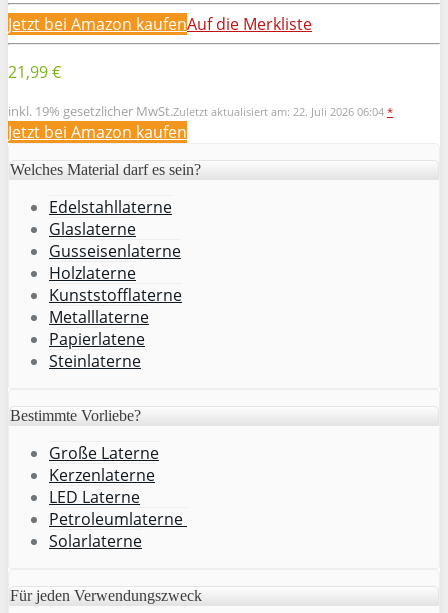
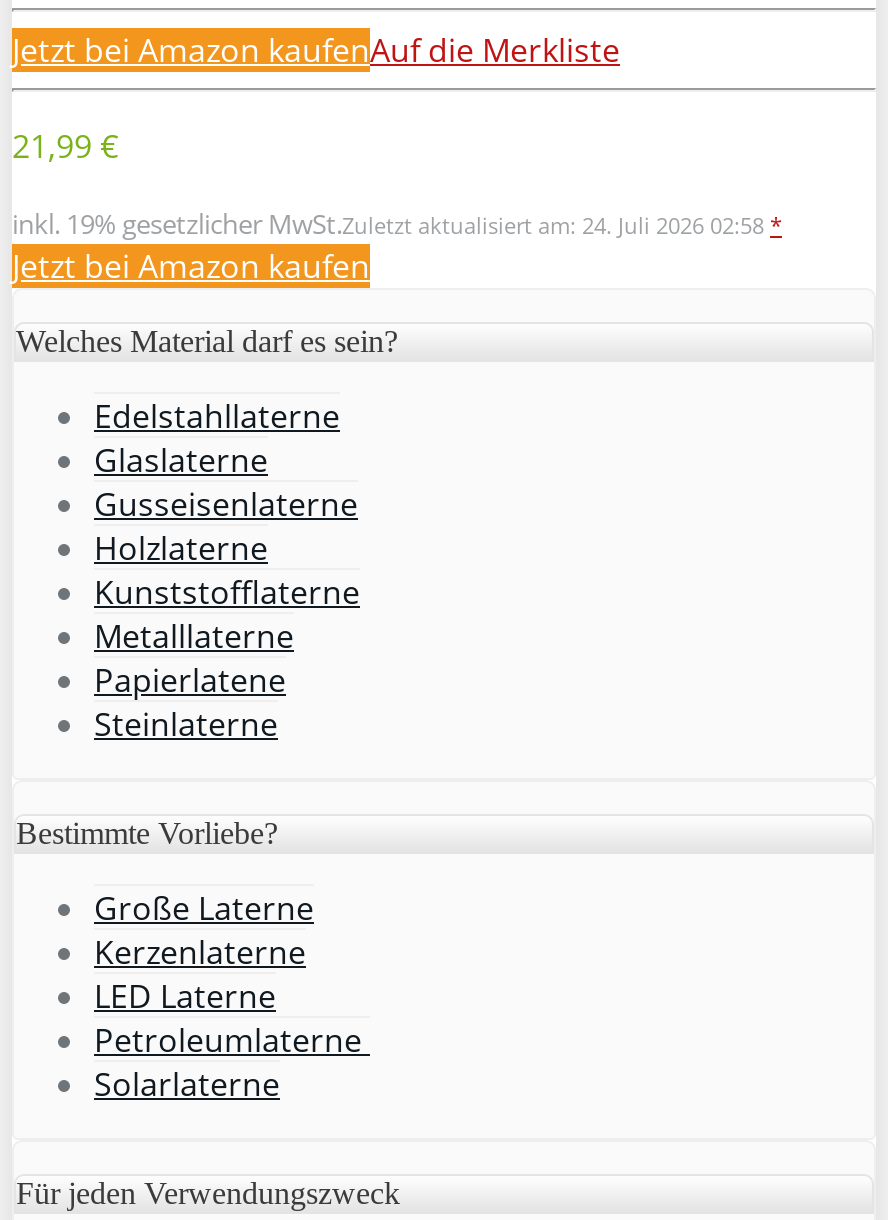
[8,102,393,120] inkl. 19% gesetzlicher MwSt.Zuletzt aktualisiert am: 22. Juli 2026 06:04 * -> [12,206,782,242] inkl. 19% gesetzlicher MwSt.Zuletzt aktualisiert am: 24. Juli 2026 02:58 *

